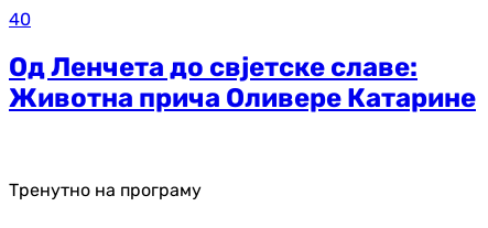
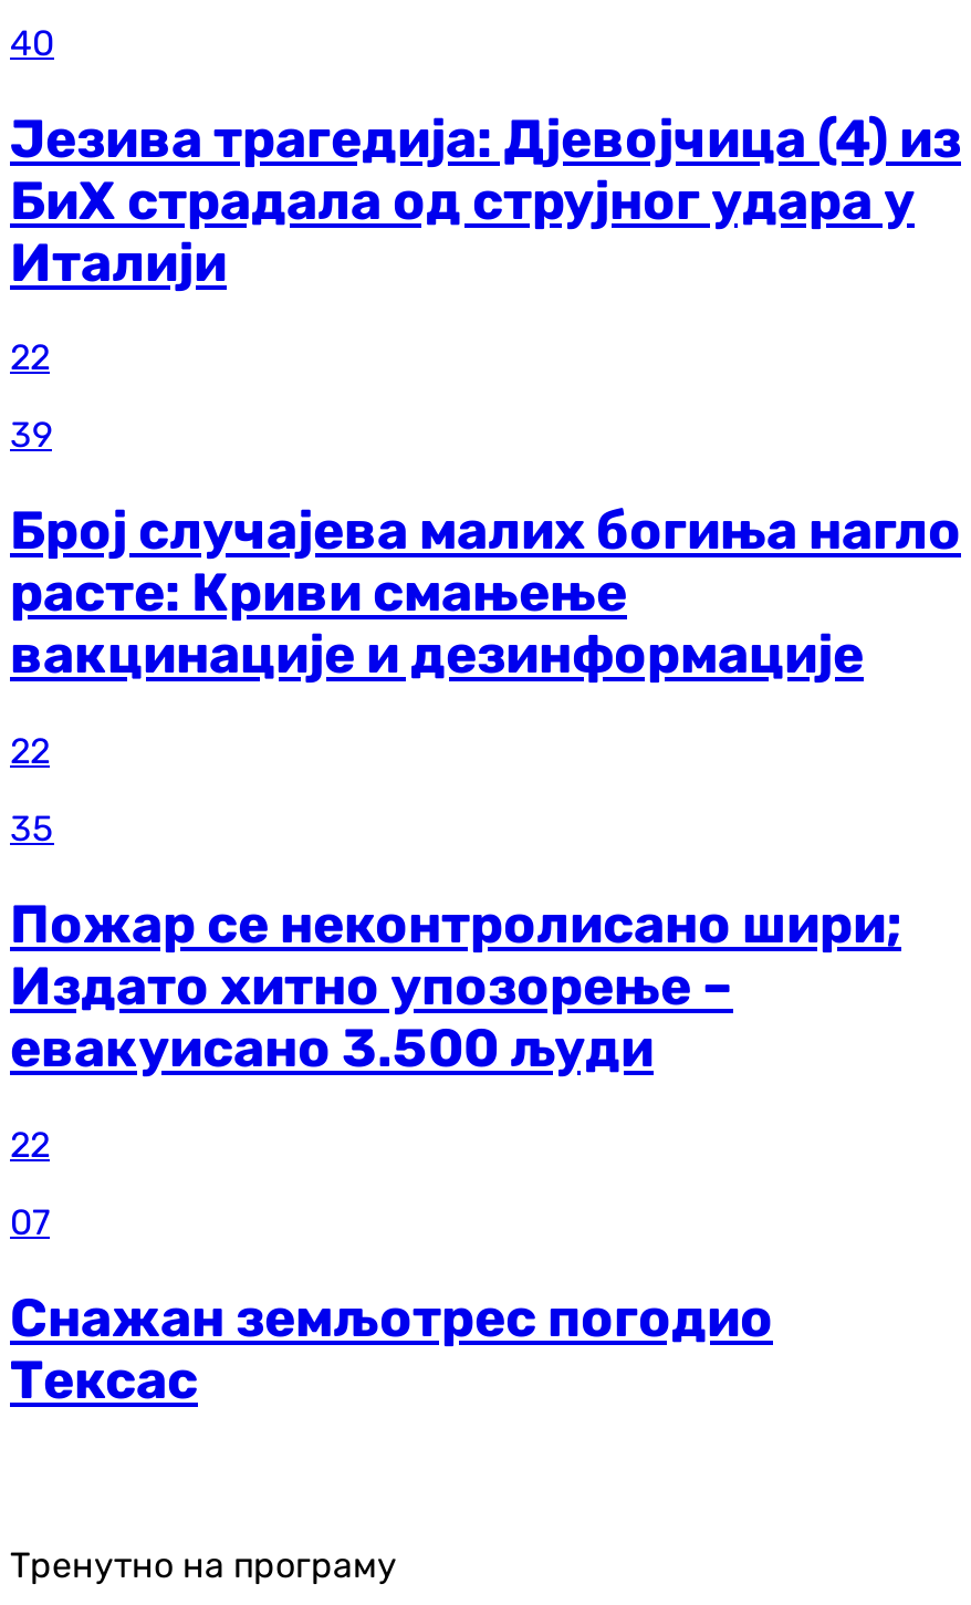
[9,52,476,113] Од Ленчета до свјетске славе: | Животна прича Оливере Катарине -> [10,107,961,1411] Језива трагедија: Дјевојчица (4) из | БиХ страдала од струјног удара у | Италији | 22 | 39 | Број случајева малих богиња нагло | расте: Криви смањење | вакцинације и дезинформације | 22 | 35 | Пожар се неконтролисано шири; | Издато хитно упозорење – | евакуисано 3.500 људи | 22 | 07 | Снажан земљотрес погодио | Тексас

